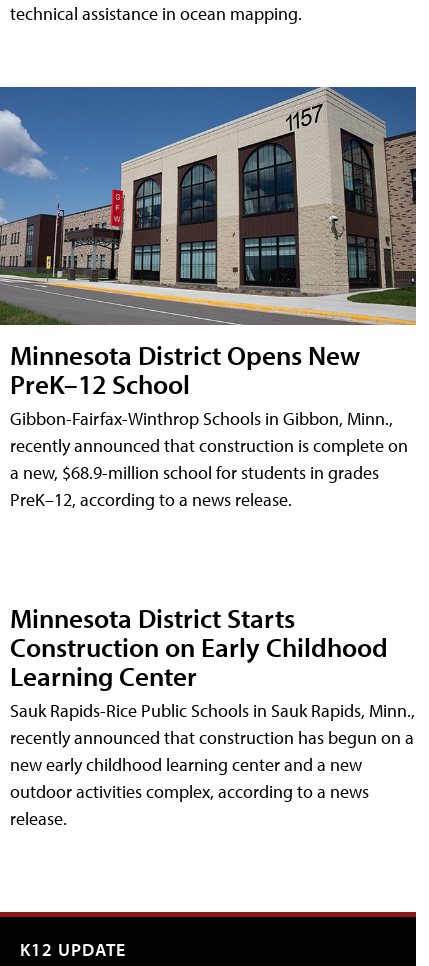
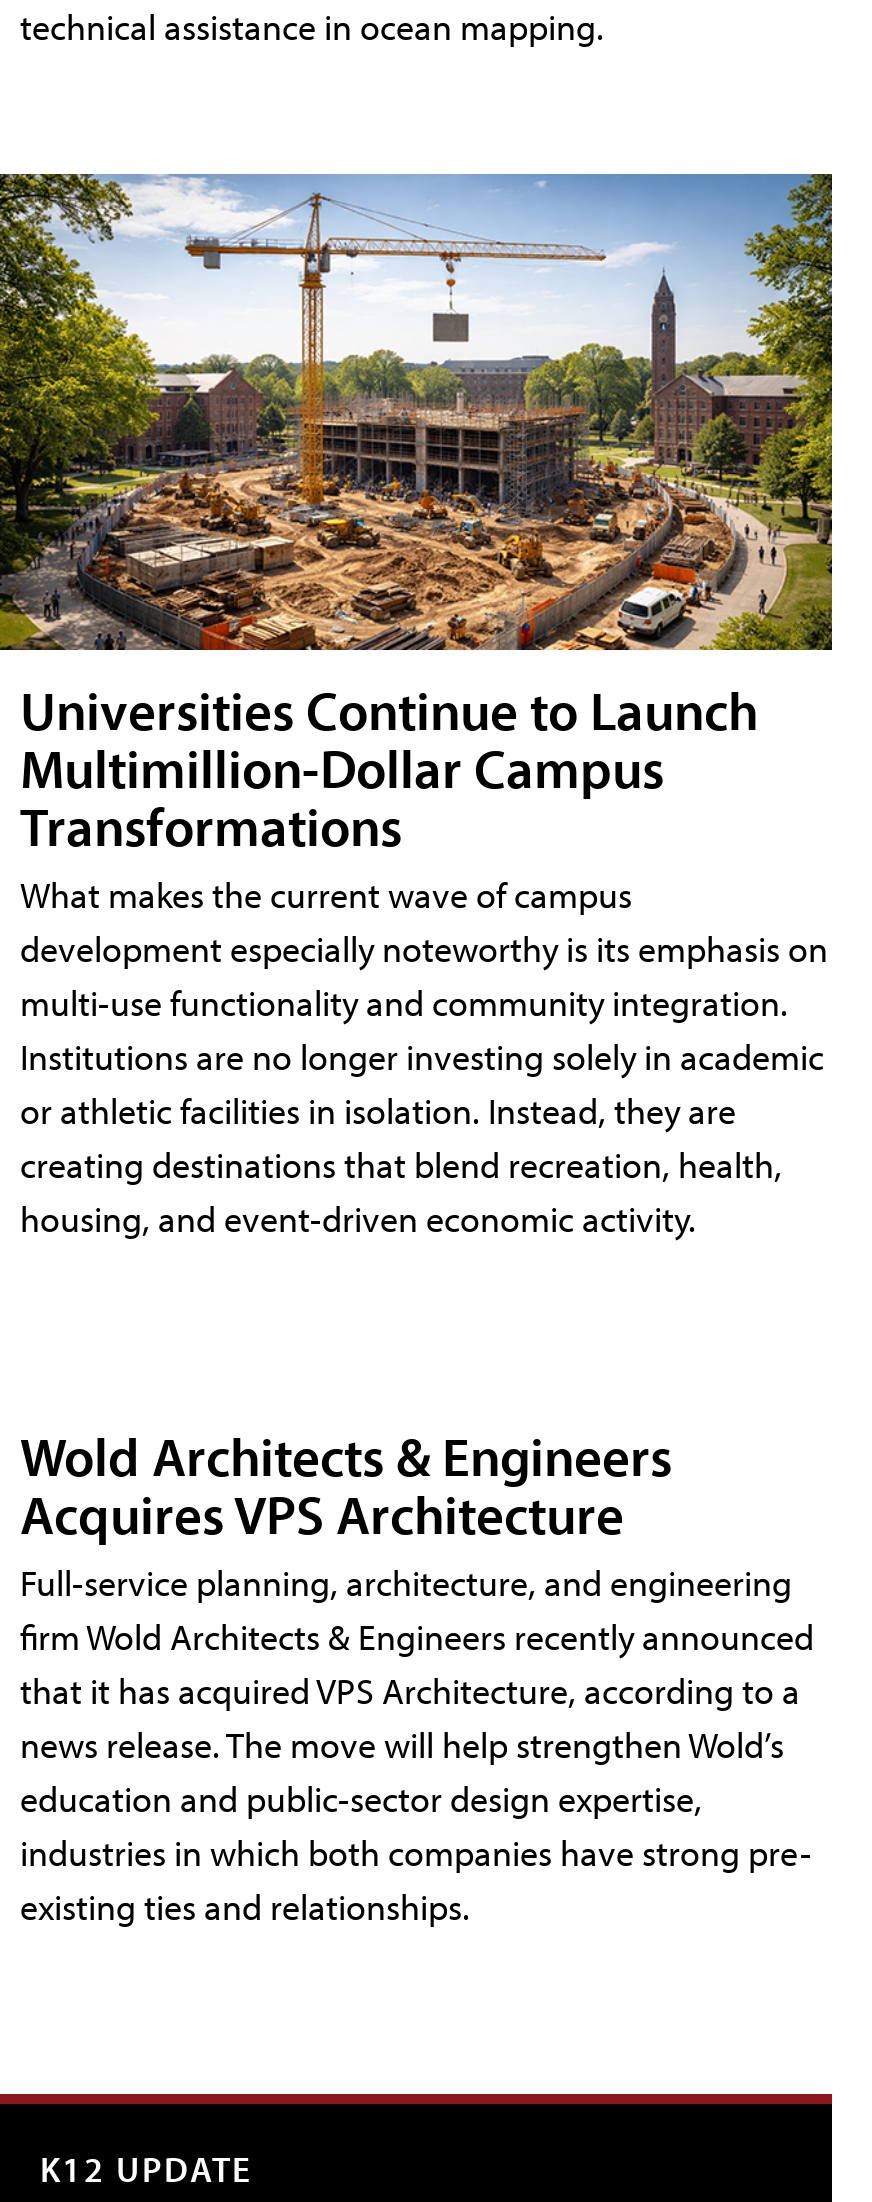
[3,86,417,511] [image] | Minnesota District Opens New | PreK–12 School | Gibbon-Fairfax-Winthrop Schools in Gibbon, Minn., | recently announced that construction is complete on | a new, $68.9-million school for students in grades | PreK–12, according to a news release. -> [6,172,834,1242] [image] | Universities Continue to Launch | Multimillion-Dollar Campus | Transformations | What makes the current wave of campus | development especially noteworthy is its emphasis on | multi-use functionality and community integration. | Institutions are no longer investing solely in academic | or athletic facilities in isolation. Instead, they are | creating destinations that blend recreation, health, | housing, and event-driven economic activity.
[10,600,415,830] Minnesota District Starts | Construction on Early Childhood | Learning Center | Sauk Rapids-Rice Public Schools in Sauk Rapids, Minn., | recently announced that construction has begun on a | new early childhood learning center and a new | outdoor activities complex, according to a news | release. -> [20,1420,814,1930] Wold Architects & Engineers | Acquires VPS Architecture | Full-service planning, architecture, and engineering | firm Wold Architects & Engineers recently announced | that it has acquired VPS Architecture, according to a | news release. The move will help strengthen Wold’s | education and public-sector design expertise, | industries in which both companies have strong pre- | existing ties and relationships.

